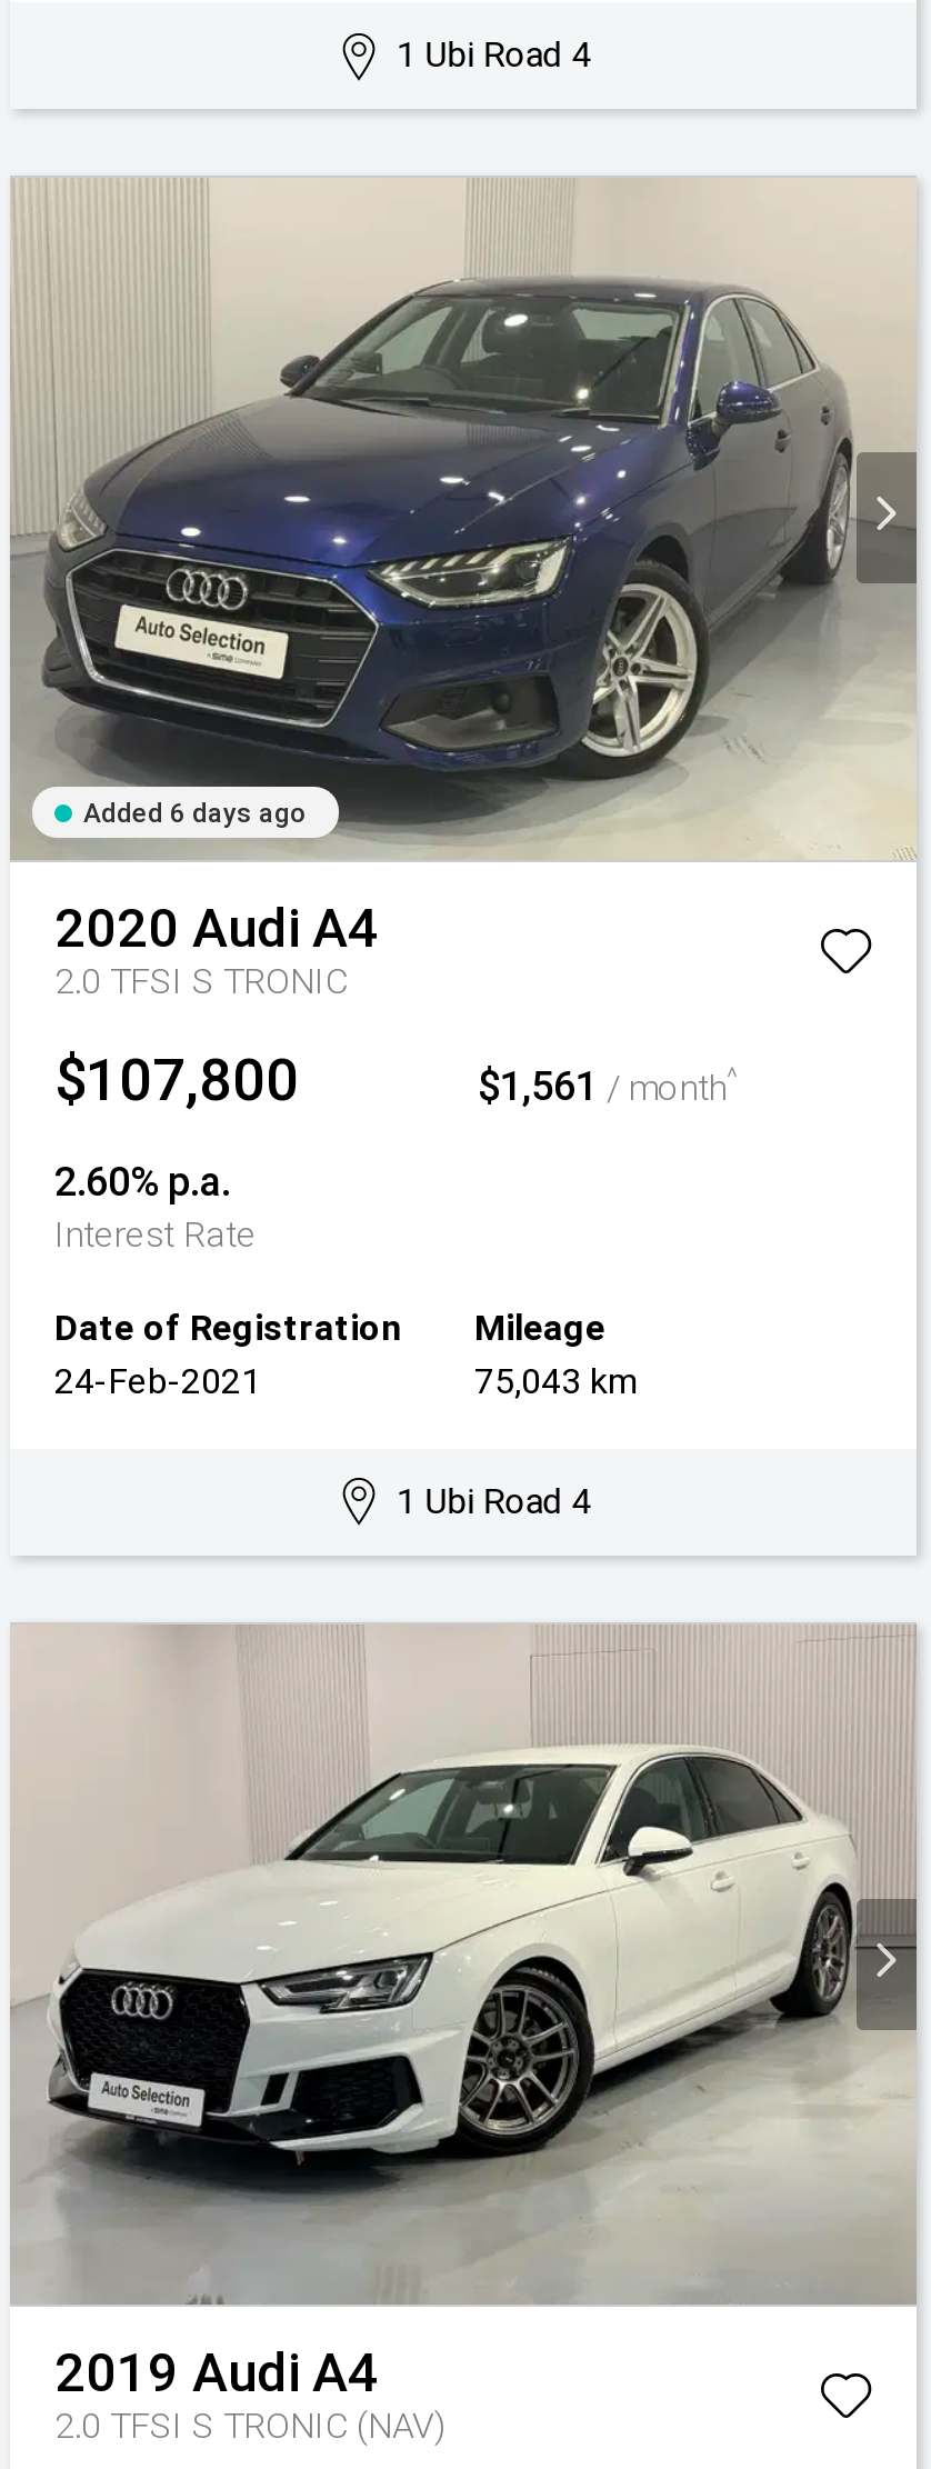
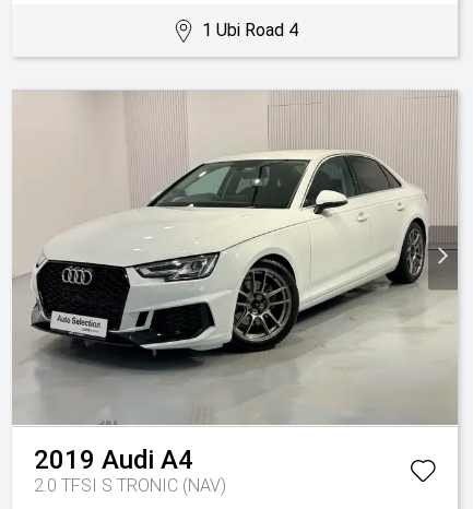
[10,180,917,1401] [image] | Added 6 days ago | 2020 Audi A4 | 2.0 TFSI S TRONIC | $107,800 | $1,561 / month^ | 2.60% p.a. | Interest Rate | Date of Registration | 24-Feb-2021 -> none
[396,1306,637,1521] Mileage | 75,043 km | 1 Ubi Road 4 -> none

